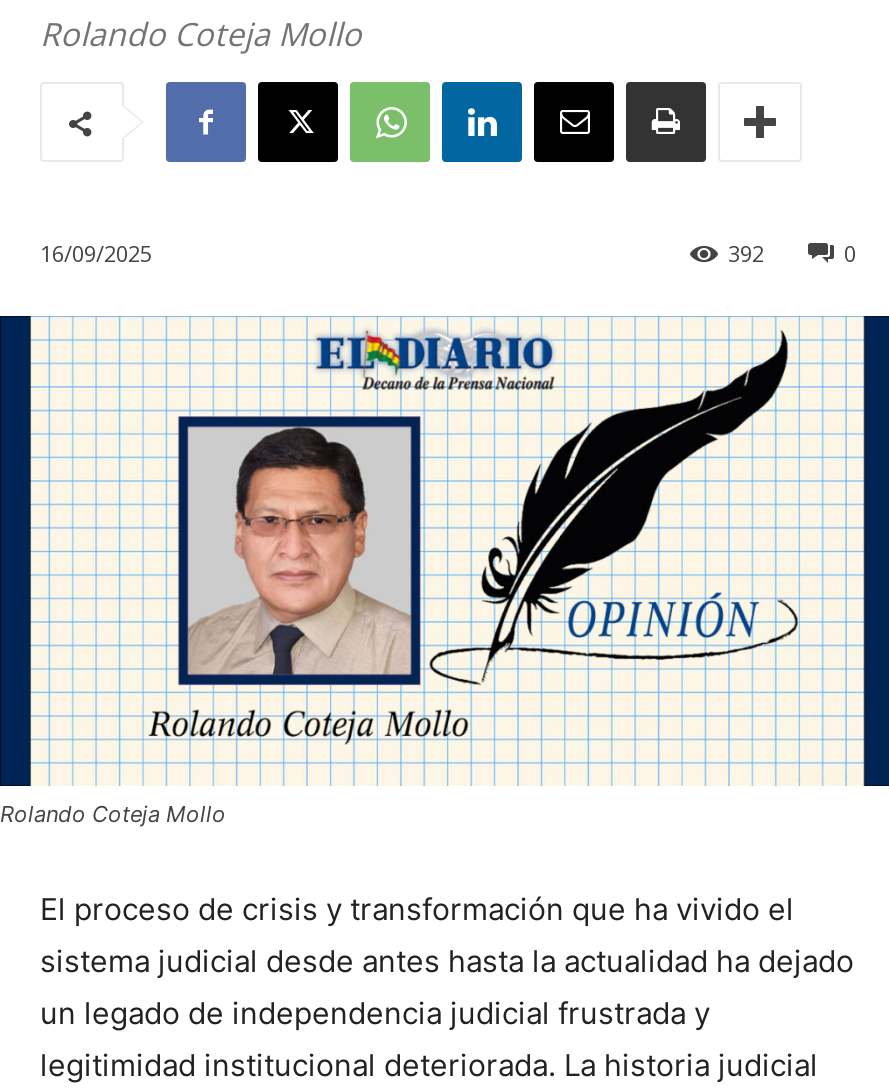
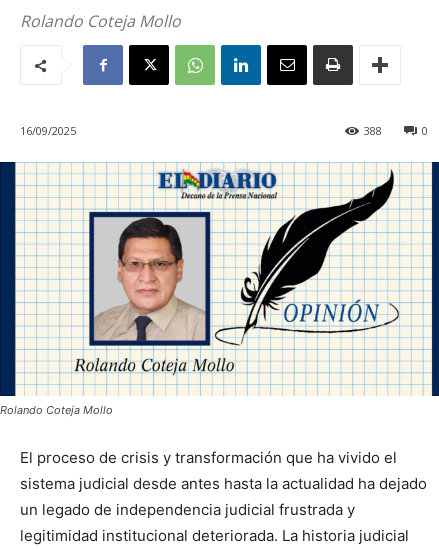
[728,238,764,268] 392 -> [364,123,382,138] 388

